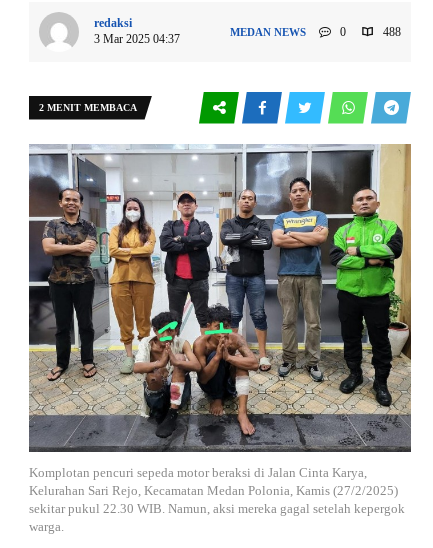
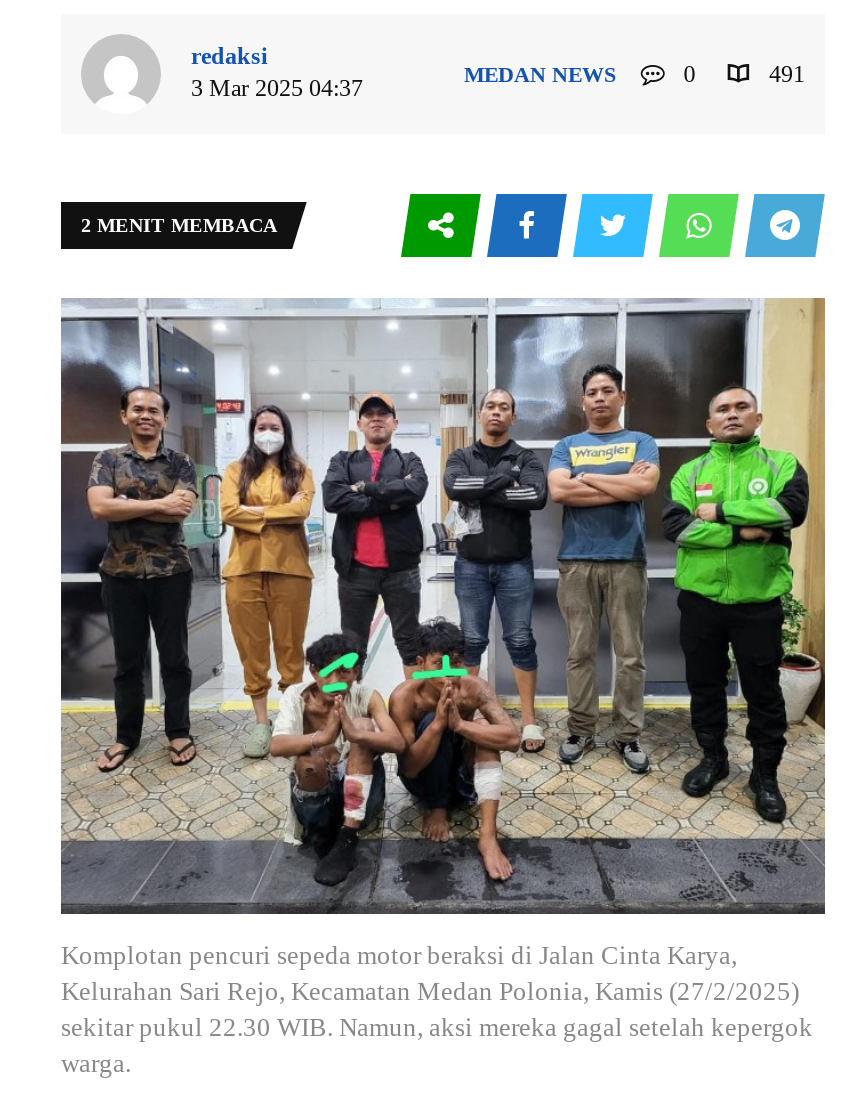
[380,24,401,38] 488 -> [763,59,805,87] 491

